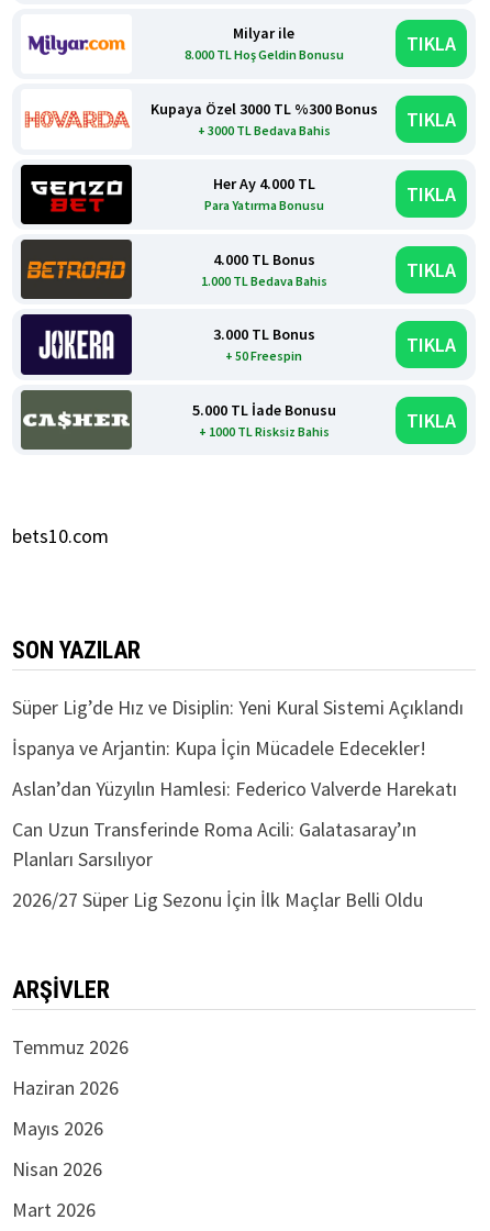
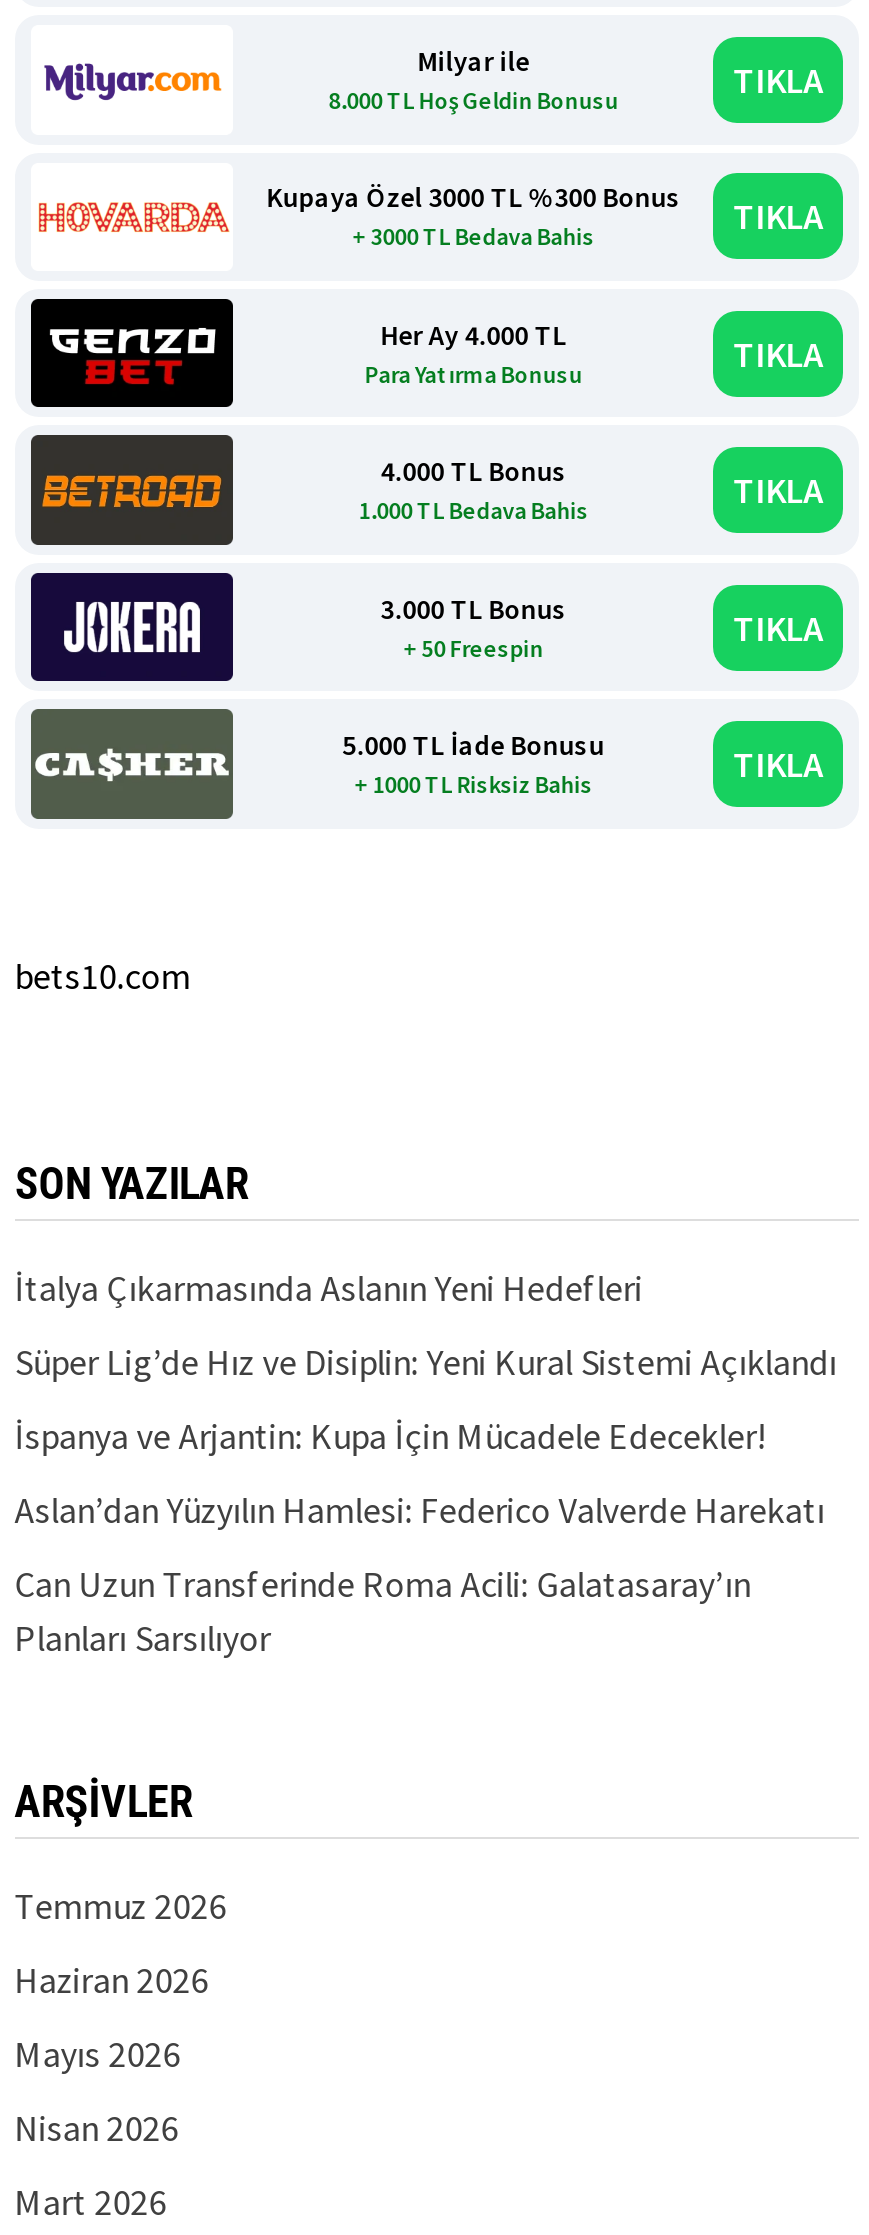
none -> [15,1265,643,1311] İtalya Çıkarmasında Aslanın Yeni Hedefleri
moved [12,695,463,872] -> [15,1339,837,1661]: Süper Lig’de Hız ve Disiplin: Yeni Kural Sistemi Açıklandı | İspanya ve Arjantin: Kupa İçin Mücadele Edecekler! | Aslan’dan Yüzyılın Hamlesi: Federico Valverde Harekatı | Can Uzun Transferinde Roma Acili: Galatasaray’ın | Planları Sarsılıyor
[12,887,423,913] 2026/27 Süper Lig Sezonu İçin İlk Maçlar Belli Oldu -> none

